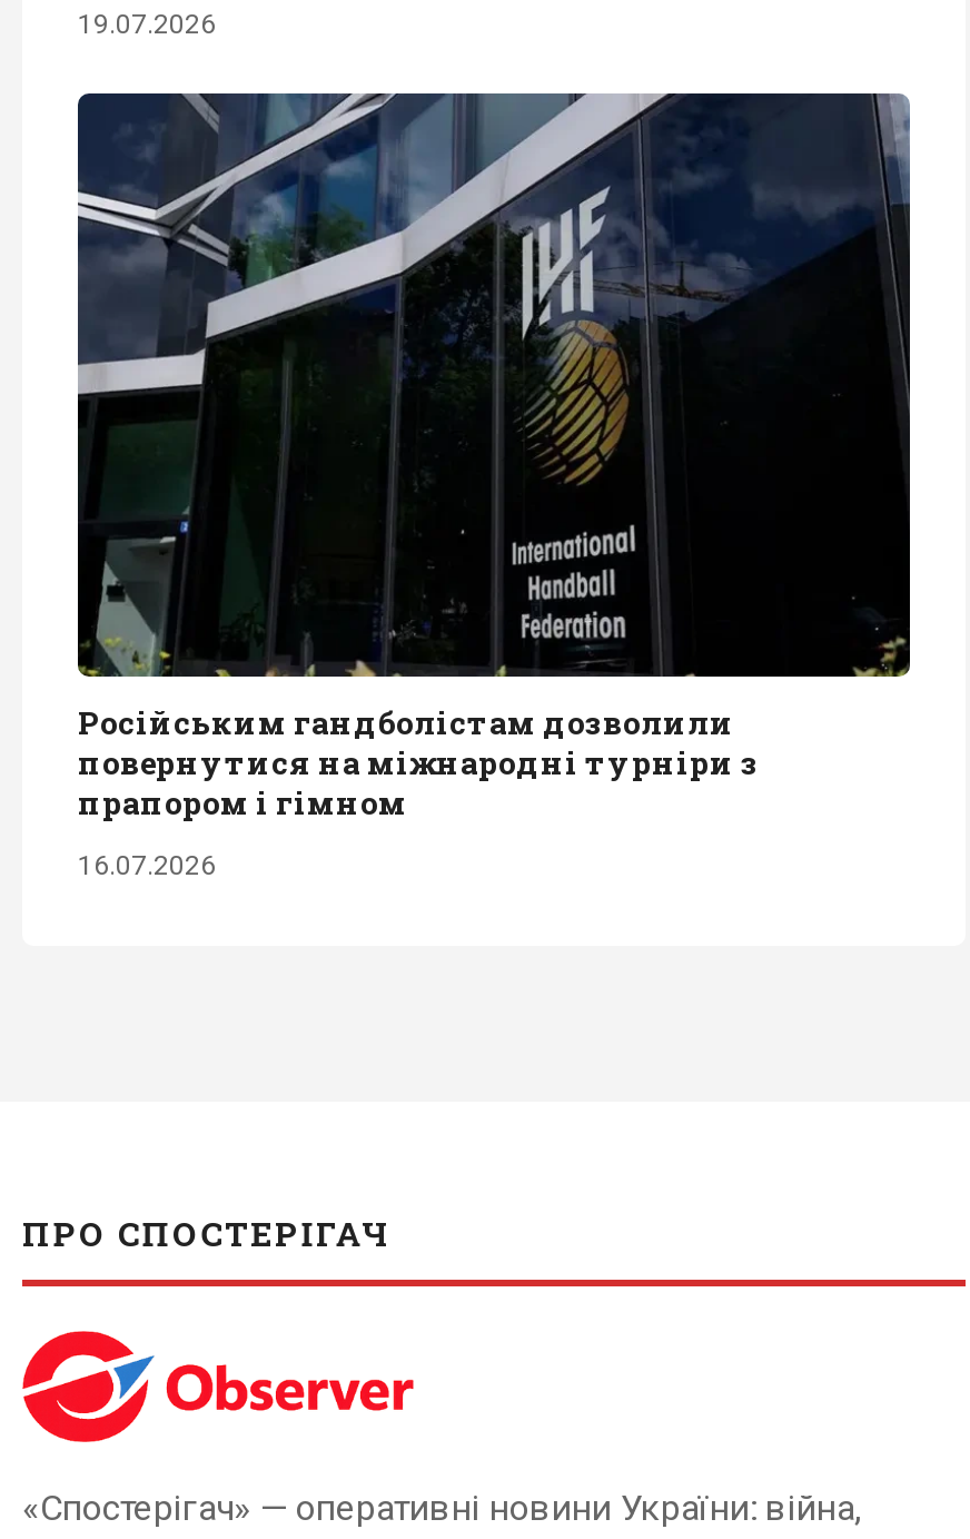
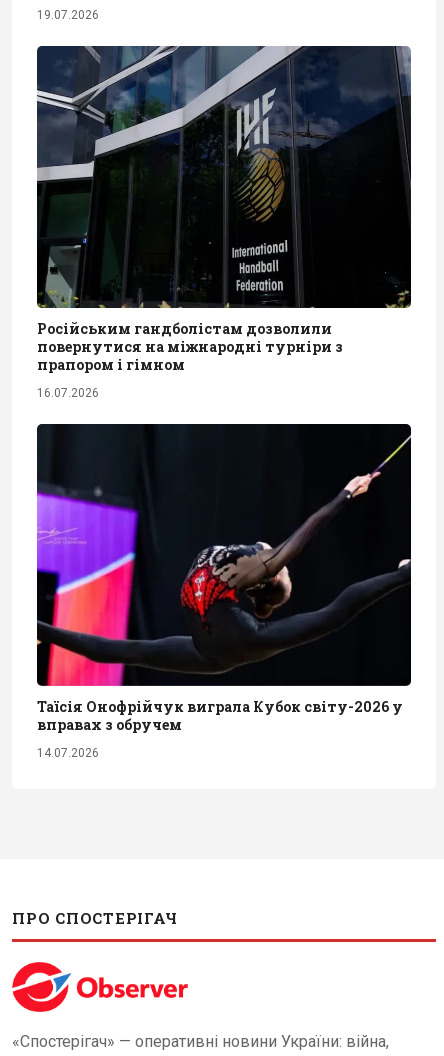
none -> [36,423,412,760] [image] | Таїсія Онофрійчук виграла Кубок світу-2026 у | вправах з обручем | 14.07.2026

